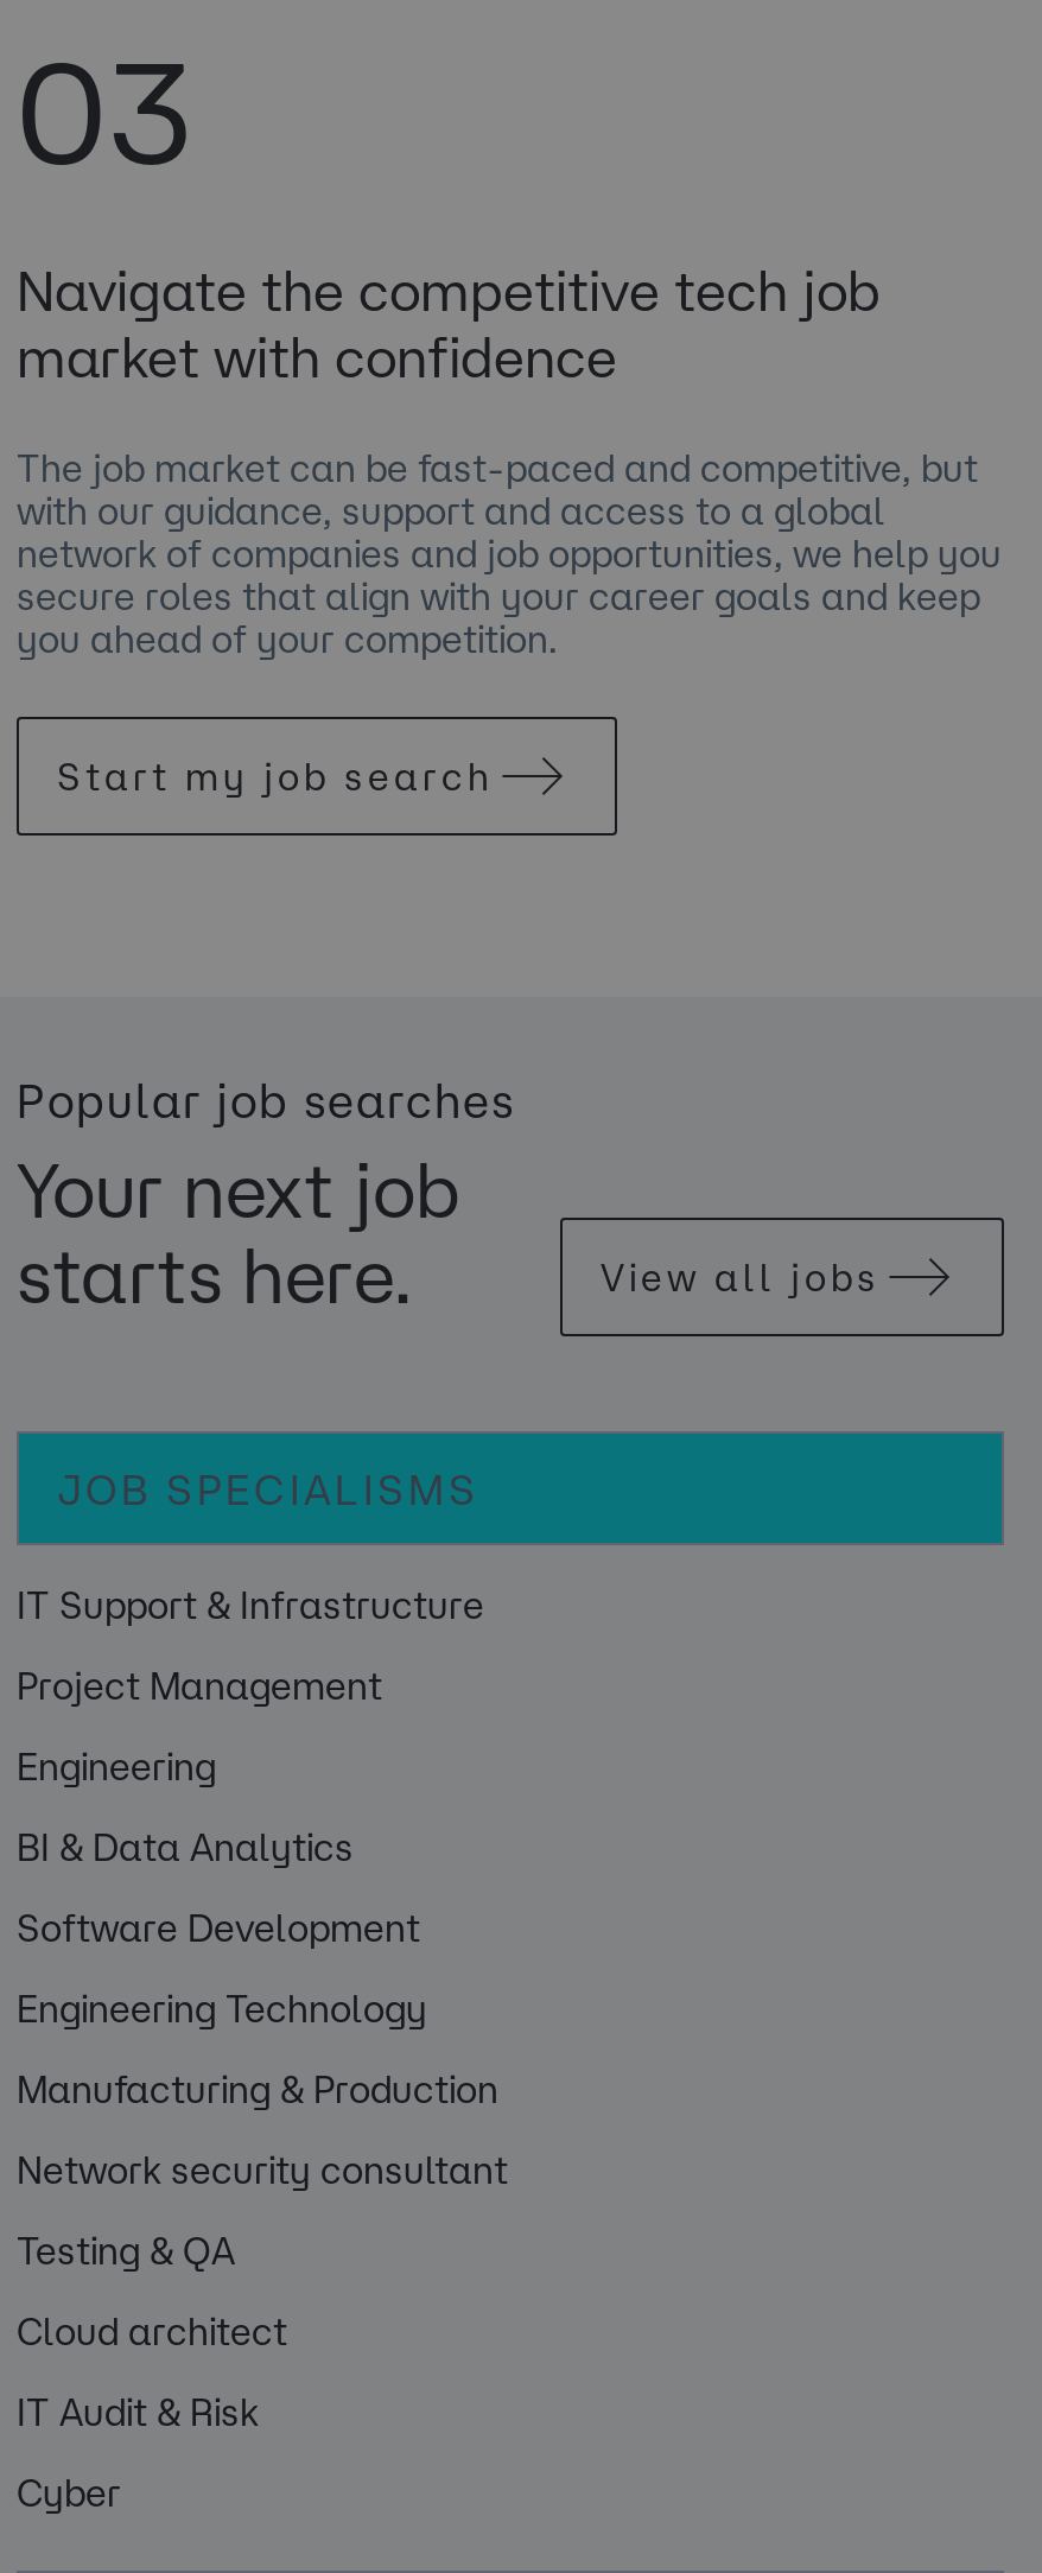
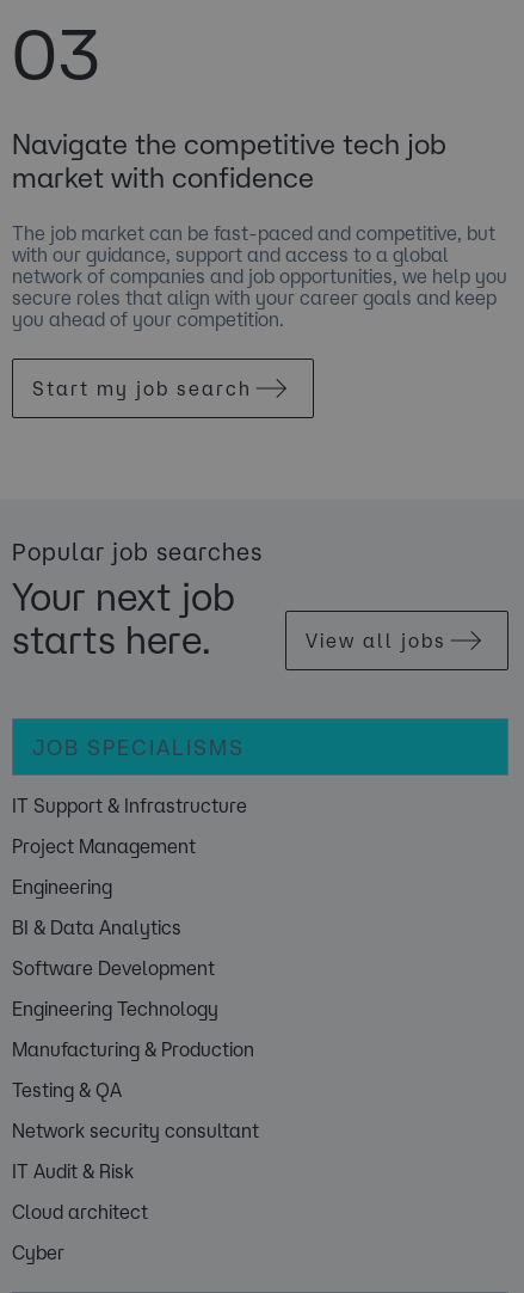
moved [17,2148,508,2191] -> [12,1120,259,1141]: Network security consultant
moved [17,2229,235,2272] -> [12,1079,122,1101]: Testing & QA
moved [17,2310,287,2352] -> [12,1201,148,1222]: Cloud architect
moved [17,2390,259,2433] -> [12,1160,134,1182]: IT Audit & Risk

